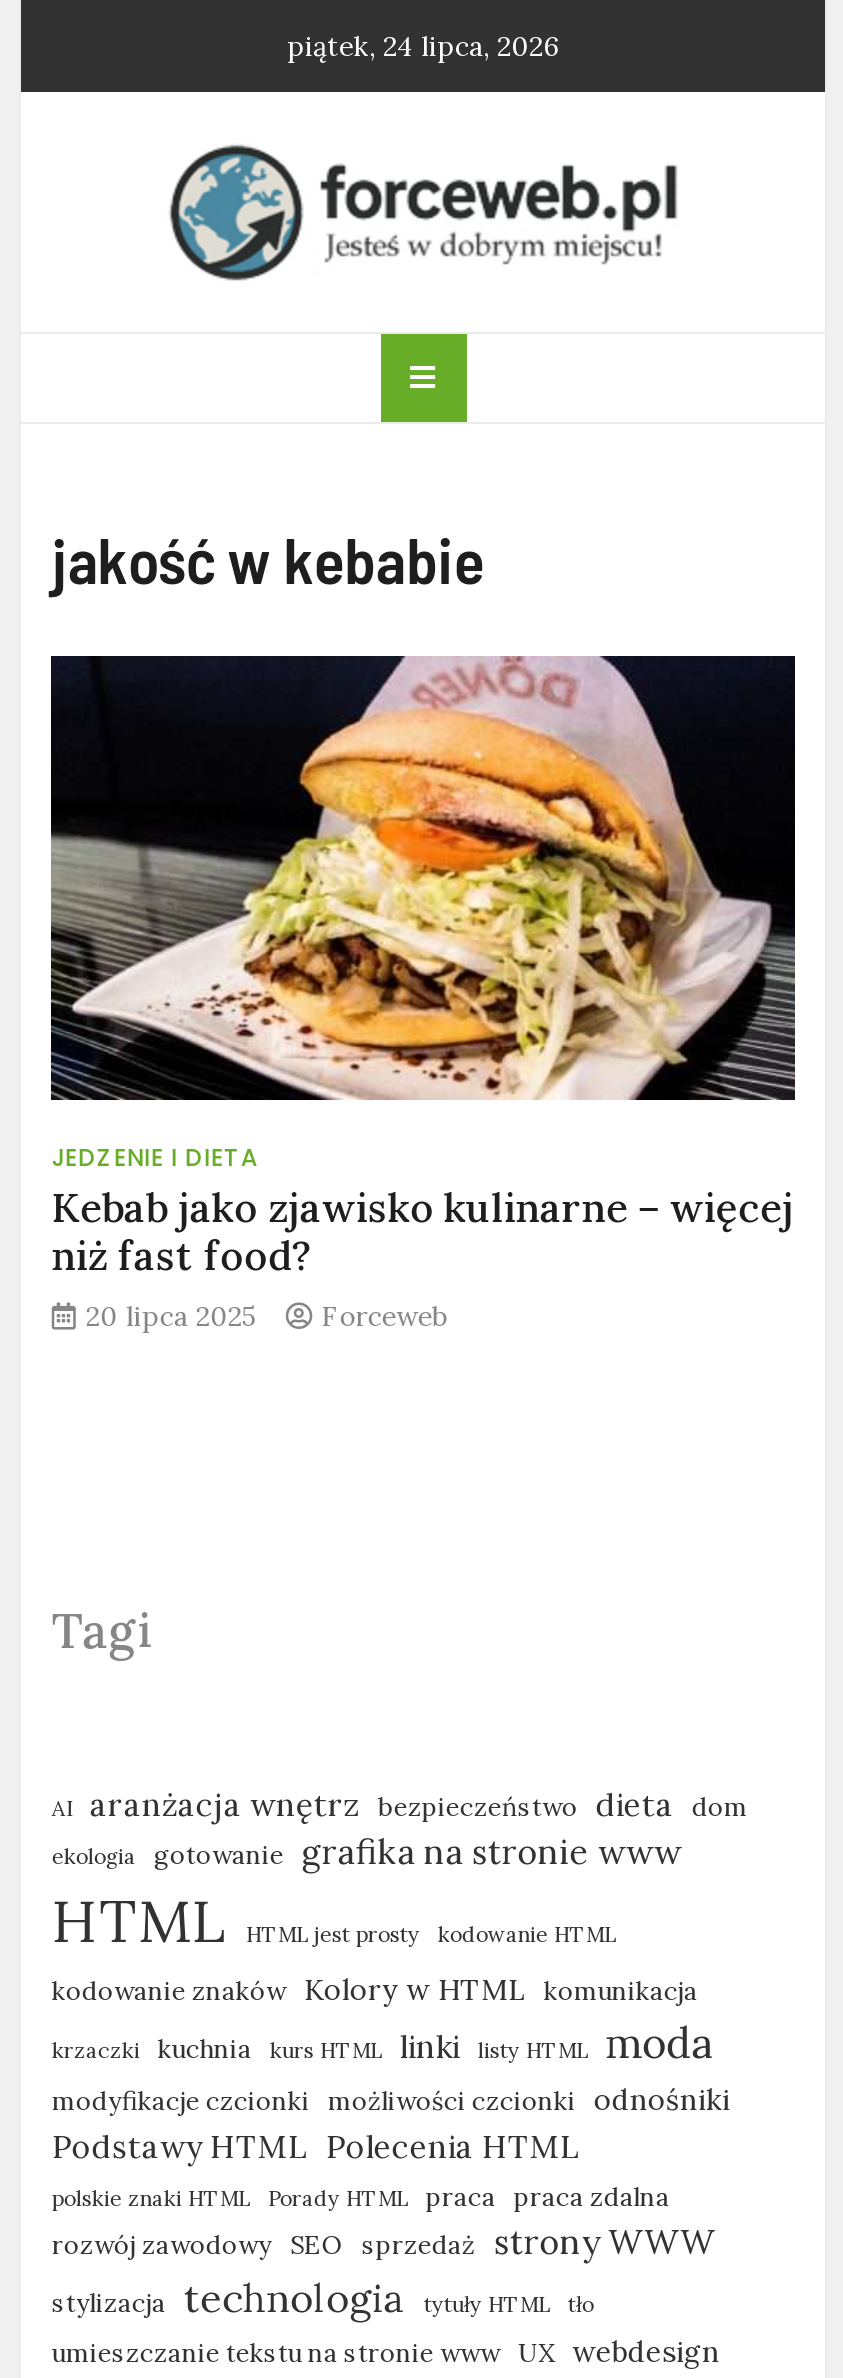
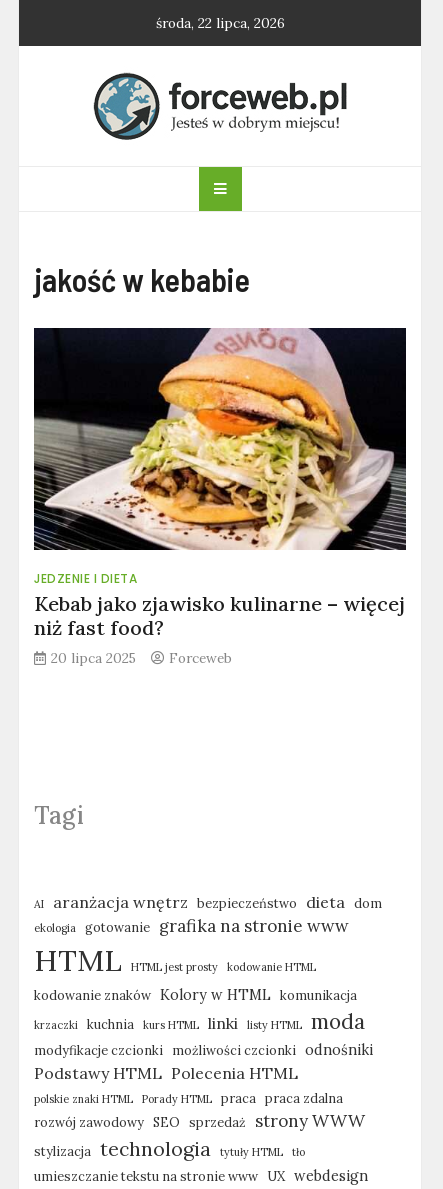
[287,28,559,64] piątek, 24 lipca, 2026 -> [155,14,284,32] środa, 22 lipca, 2026

